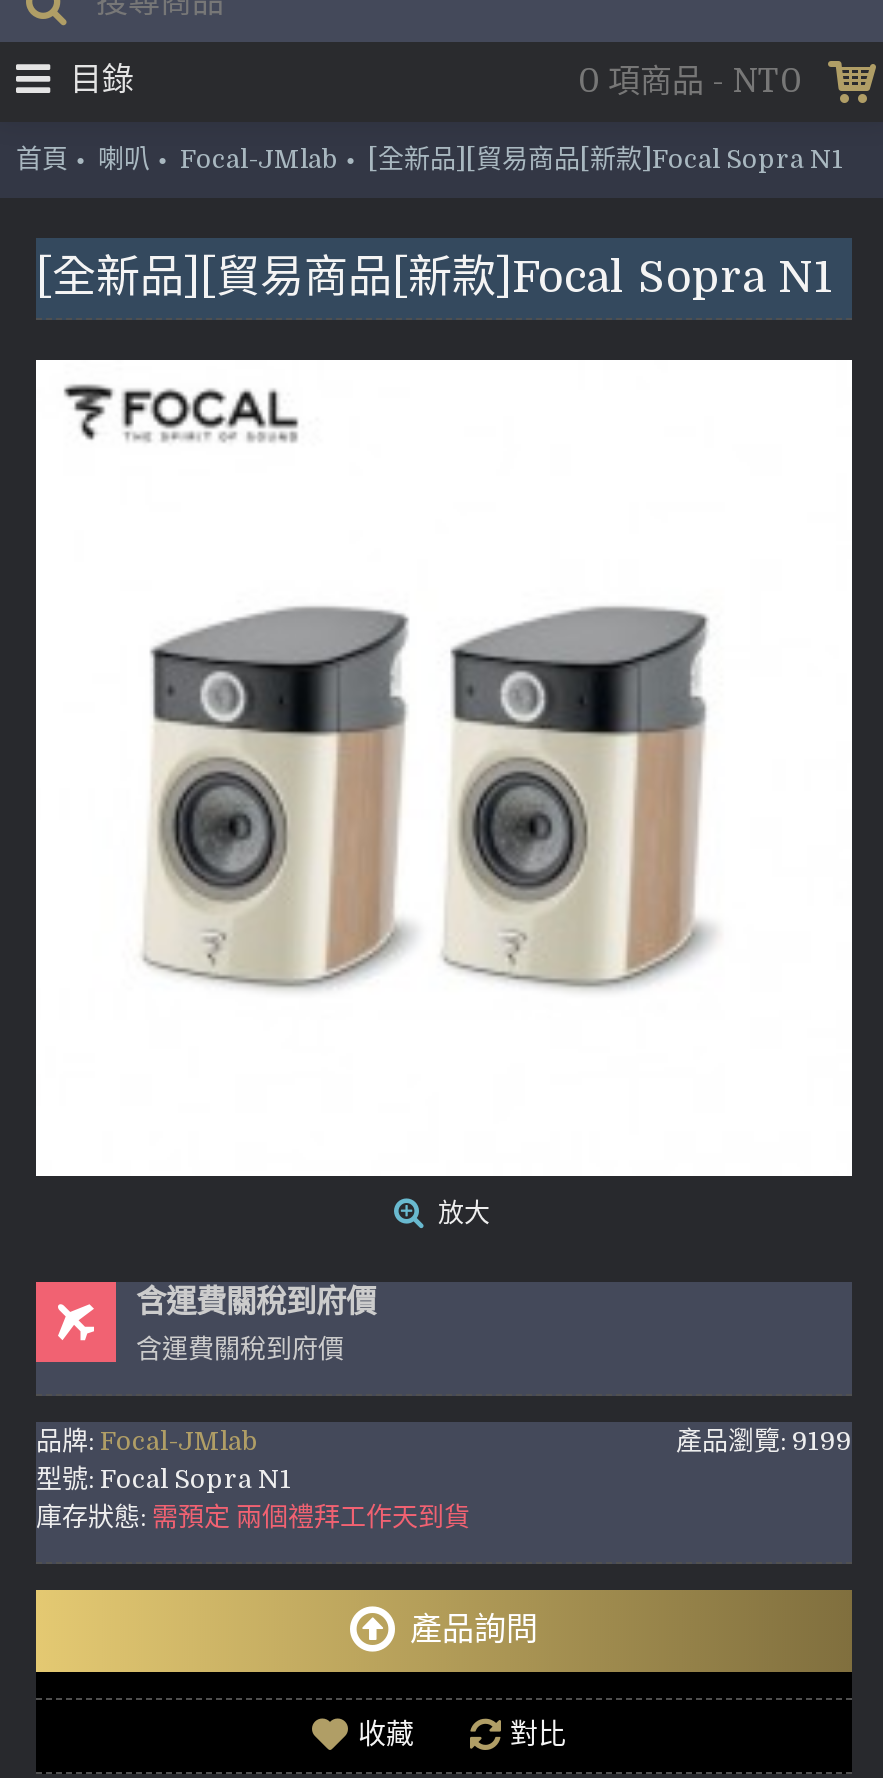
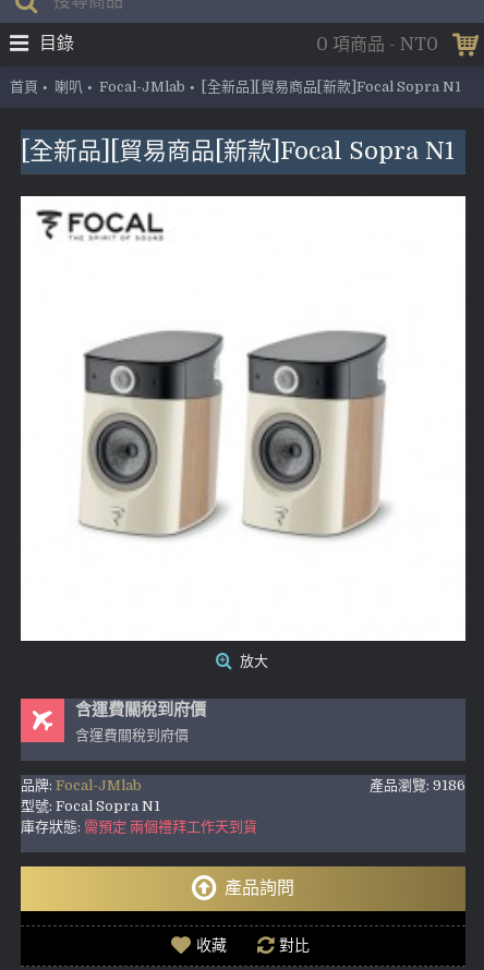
[676,1426,852,1456] 產品瀏覽: 9199 -> [370,777,465,793] 產品瀏覽: 9186

